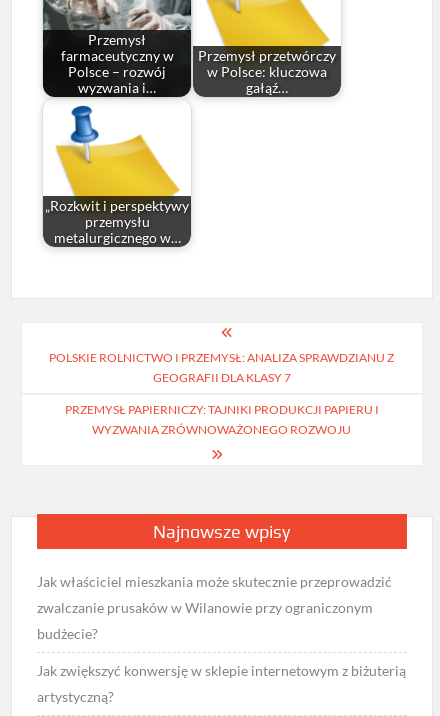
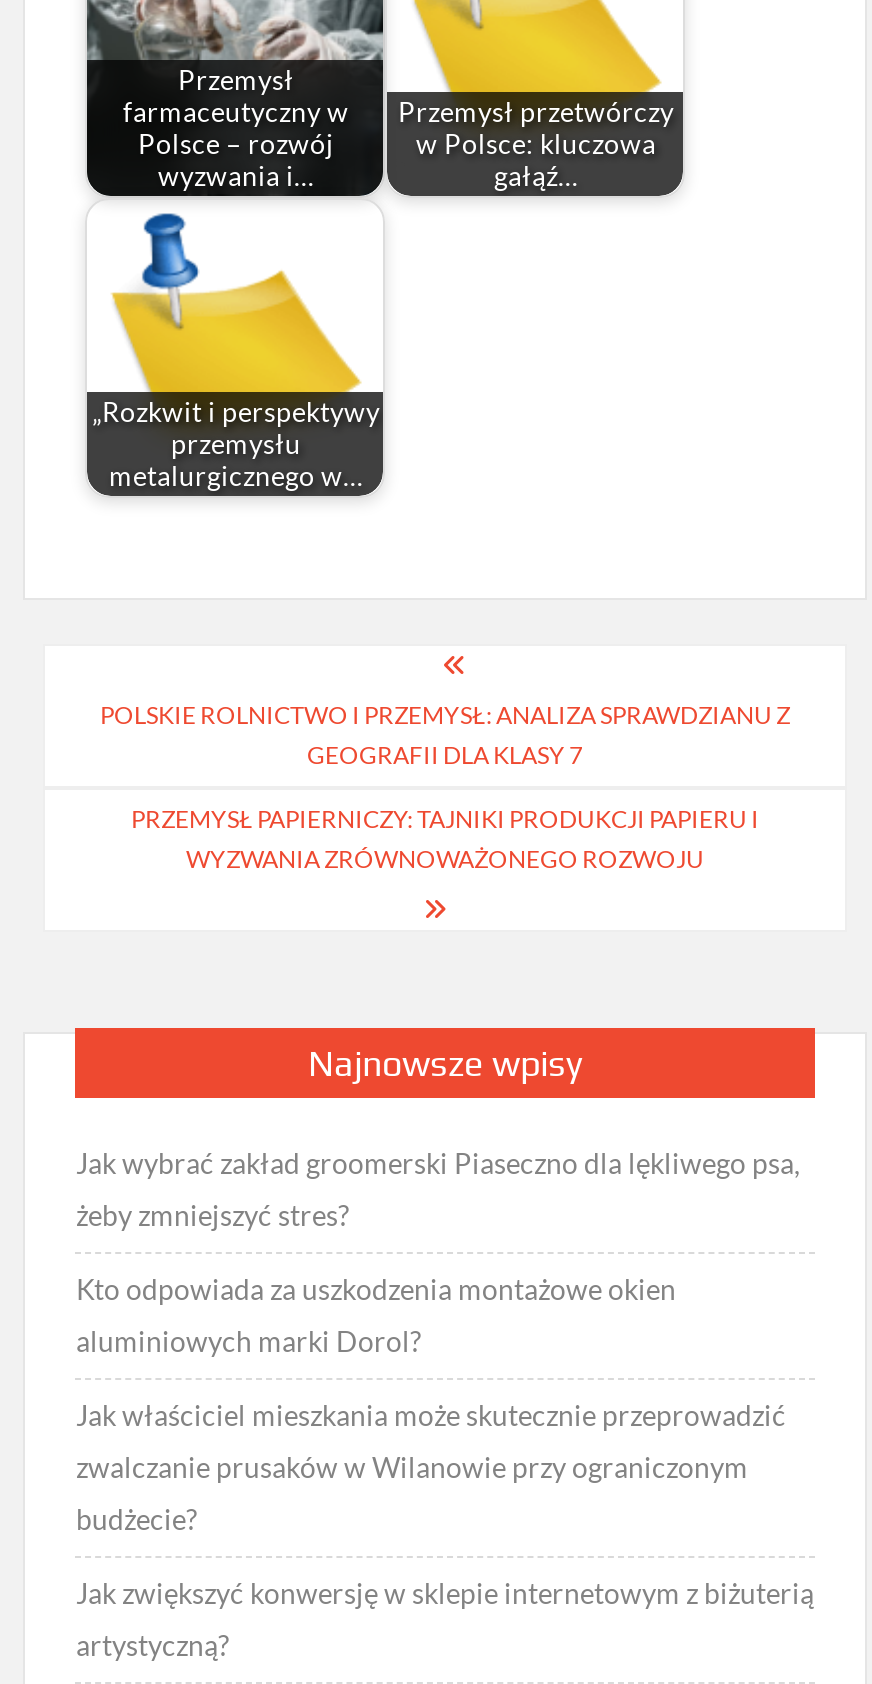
none -> [76,1146,800,1358] Jak wybrać zakład groomerski Piaseczno dla lękliwego psa, | żeby zmniejszyć stres? | Kto odpowiada za uszkodzenia montażowe okien | aluminiowych marki Dorol?

